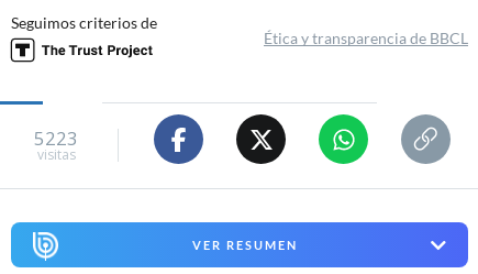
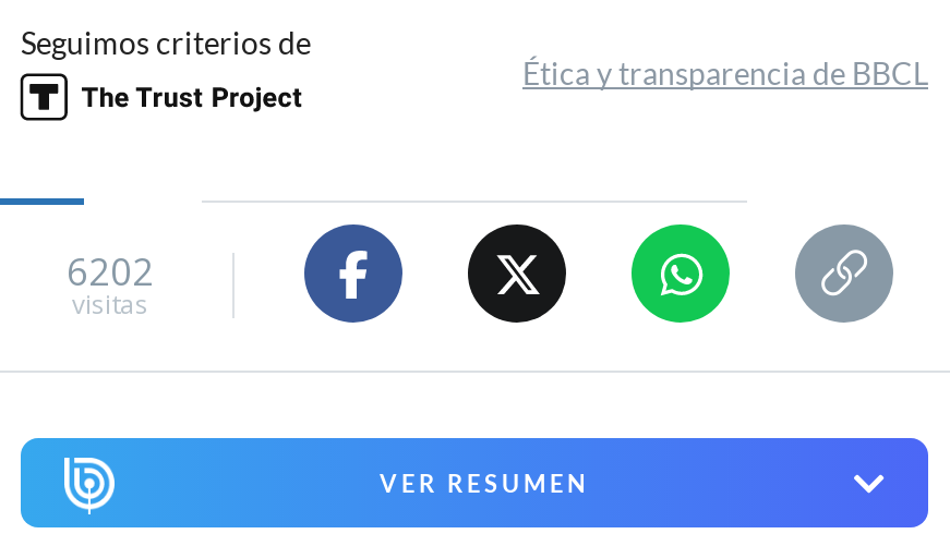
[34,125,78,151] 5223 -> [67,246,154,296] 6202

